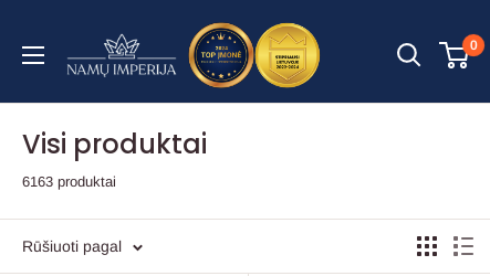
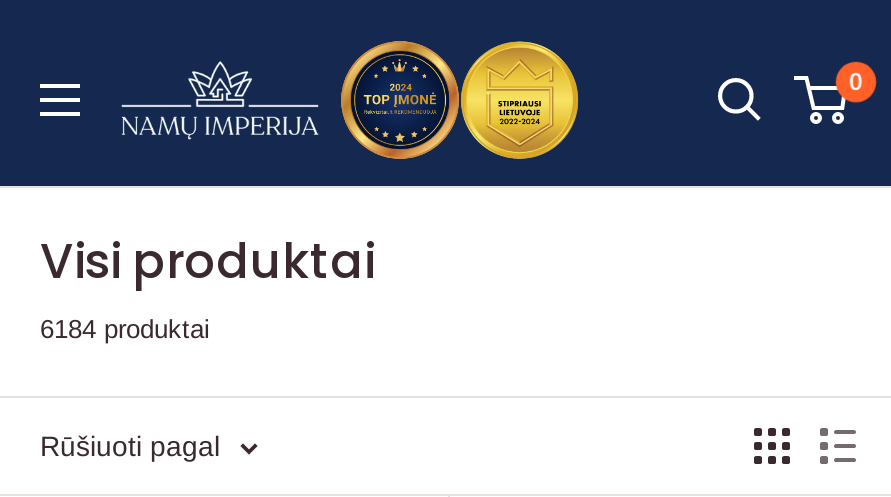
[22,173,116,190] 6163 produktai -> [40,314,210,344] 6184 produktai

